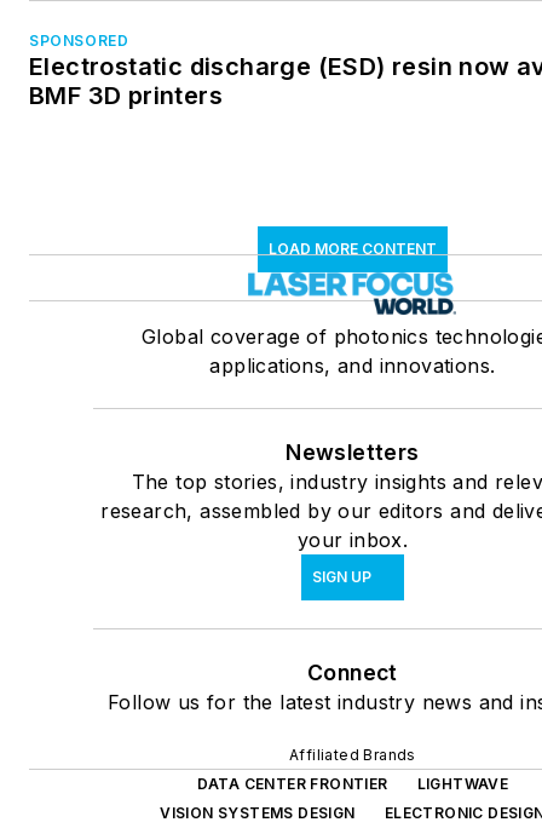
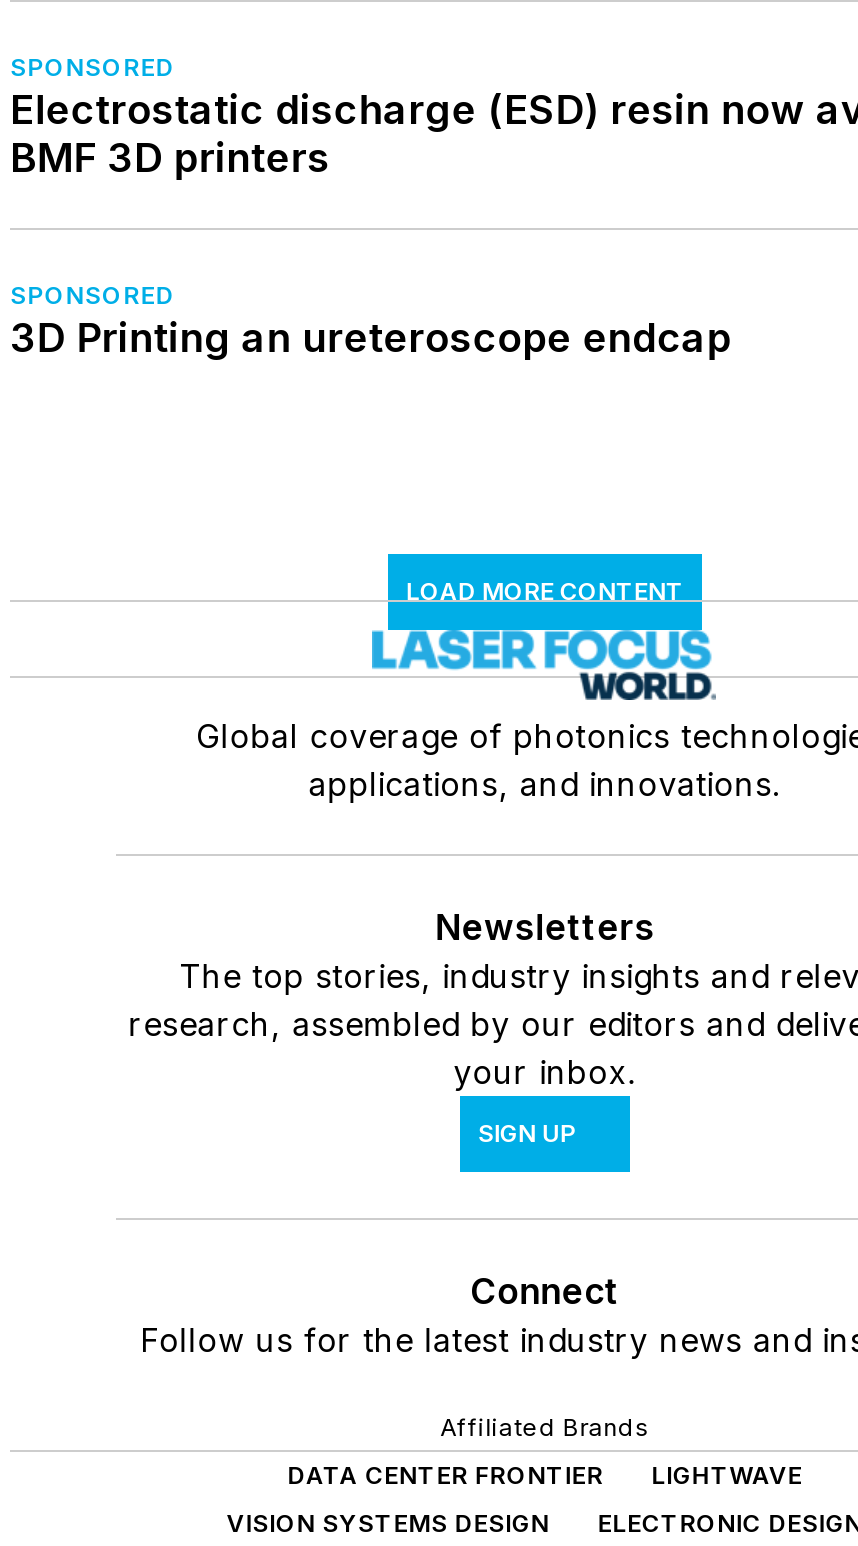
none -> [10,279,731,361] SPONSORED | 3D Printing an ureteroscope endcap

